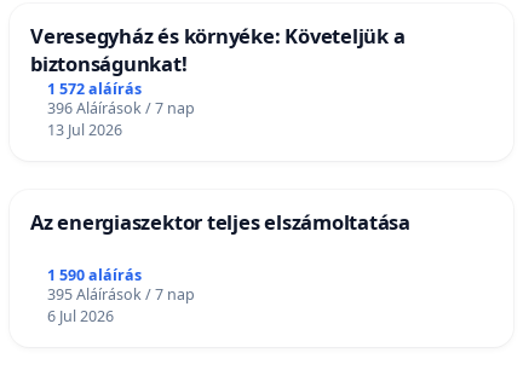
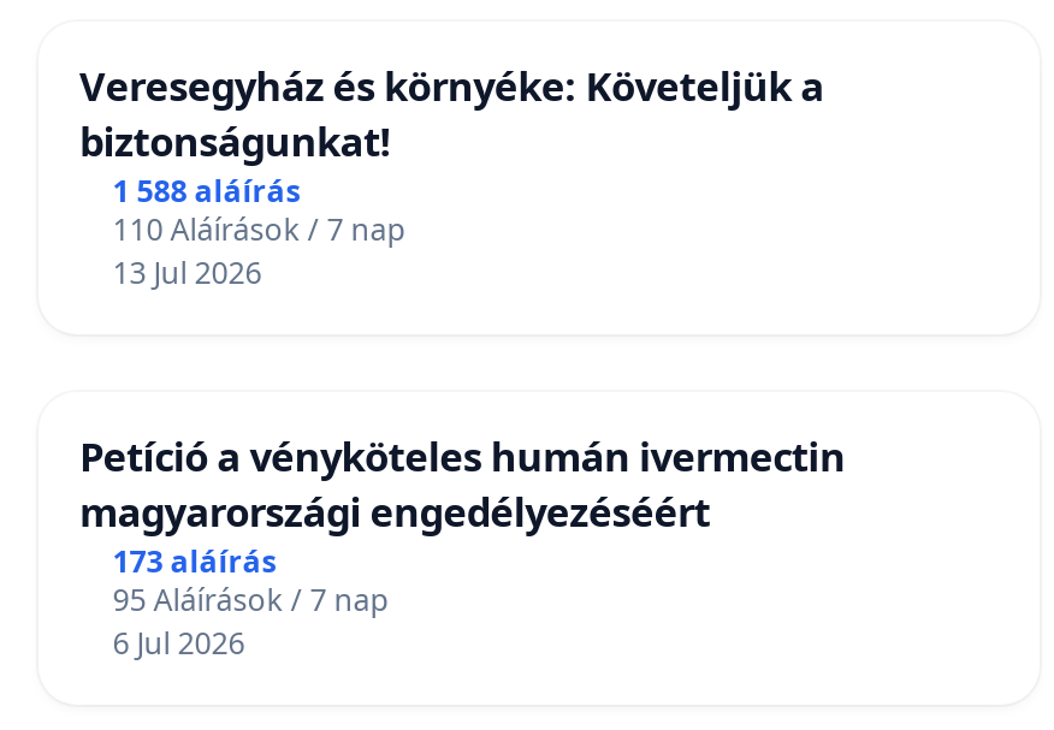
[47,79,141,99] 1 572 aláírás -> [113,171,300,212] 1 588 aláírás
[47,98,195,119] 396 Aláírások / 7 nap -> [113,209,406,250] 110 Aláírások / 7 nap
[30,208,410,305] Az energiaszektor teljes elszámoltatása | 1 590 aláírás | 395 Aláírások / 7 nap -> [79,428,845,620] Petíció a vényköteles humán ivermectin | magyarországi engedélyezéséért | 173 aláírás | 95 Aláírások / 7 nap

